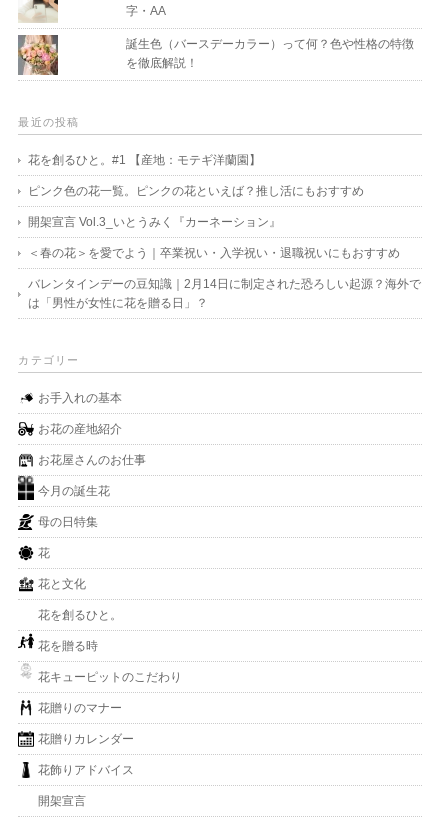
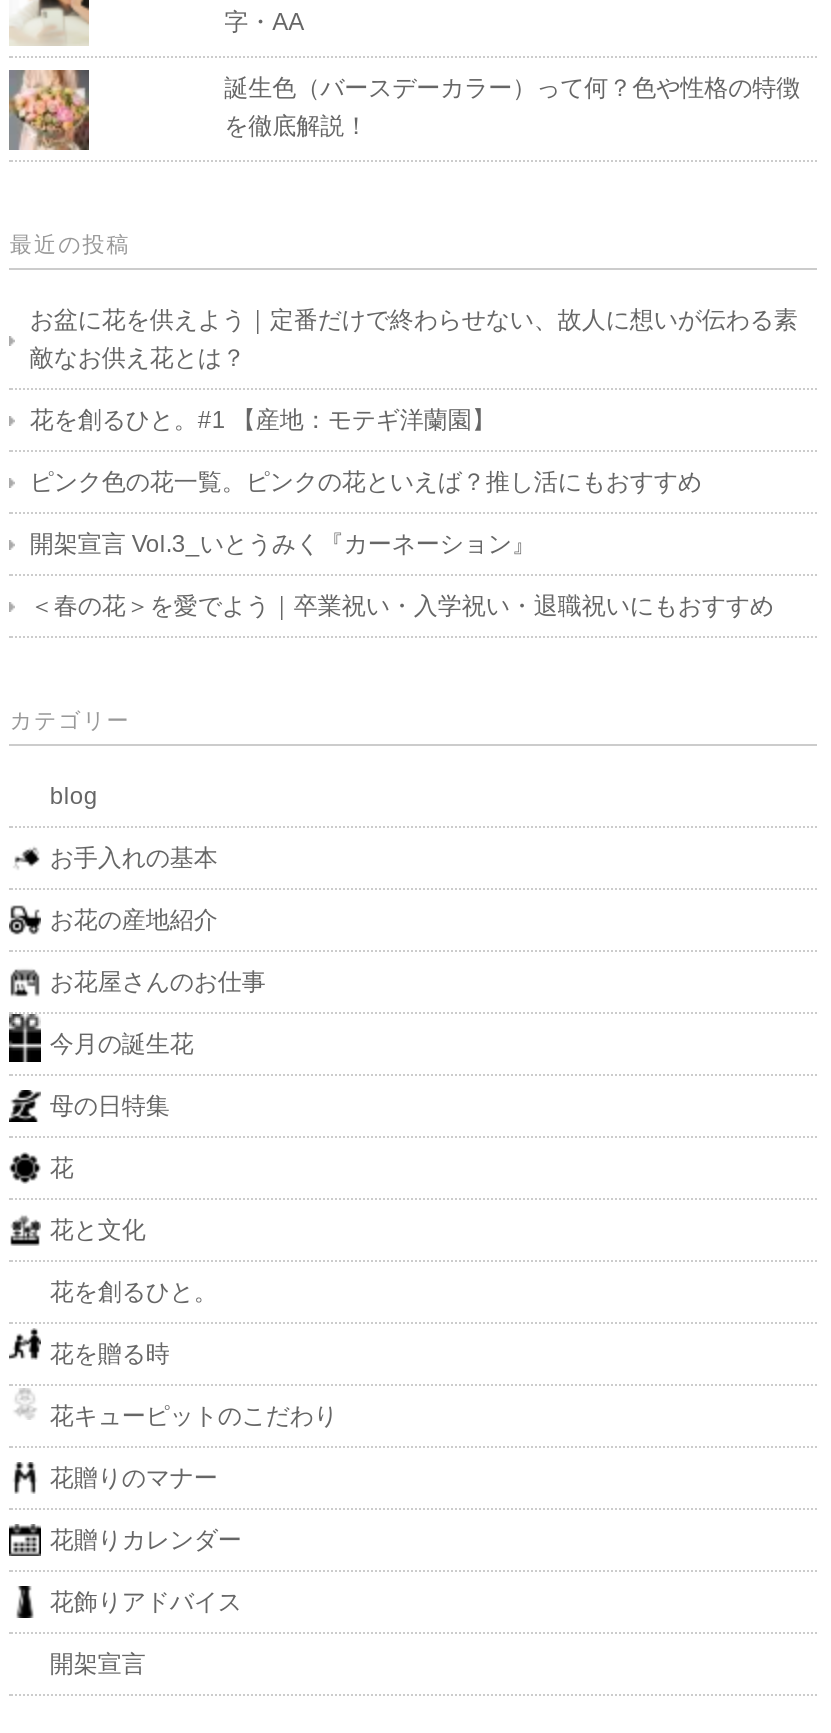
none -> [30,306,798,372] お盆に花を供えよう｜定番だけで終わらせない、故人に想いが伝わる素 | 敵なお供え花とは？
moved [28,153,400,260] -> [30,406,774,620]: 花を創るひと。#1 【産地：モテギ洋蘭園】 | ピンク色の花一覧。ピンクの花といえば？推し活にもおすすめ | 開架宣言 Vol.3_いとうみく『カーネーション』 | ＜春の花＞を愛でよう｜卒業祝い・入学祝い・退職祝いにもおすすめ
[28,277,421,310] バレンタインデーの豆知識｜2月14日に制定された恐ろしい起源？海外で | は「男性が女性に花を贈る日」？ -> none
none -> [50,782,98,810] blog

